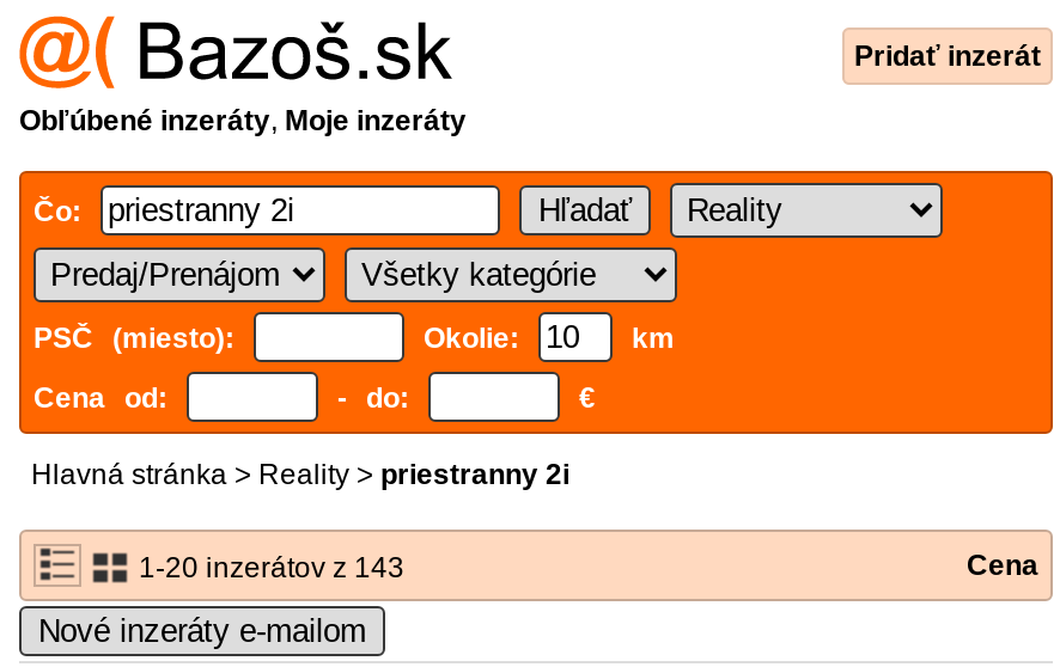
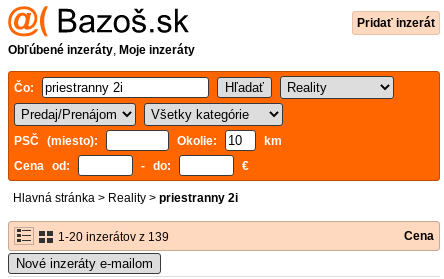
[132,551,404,585] 1-20 inzerátov z 143 -> [55,230,169,244] 1-20 inzerátov z 139

